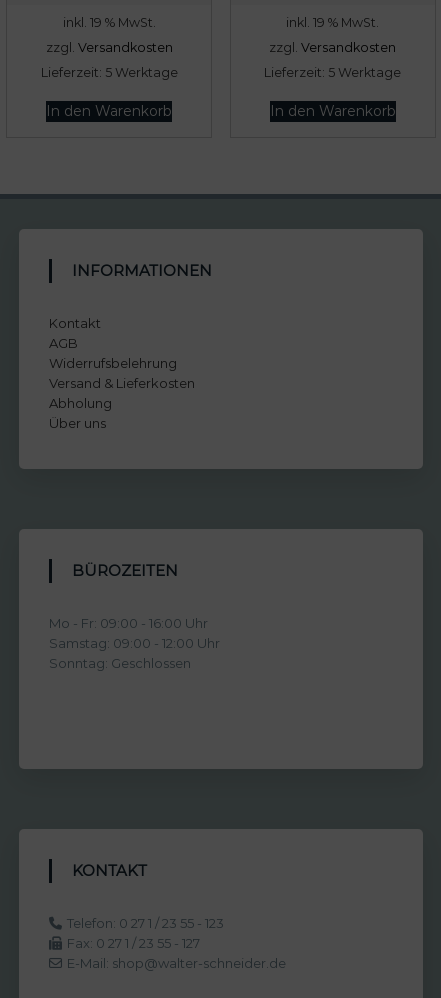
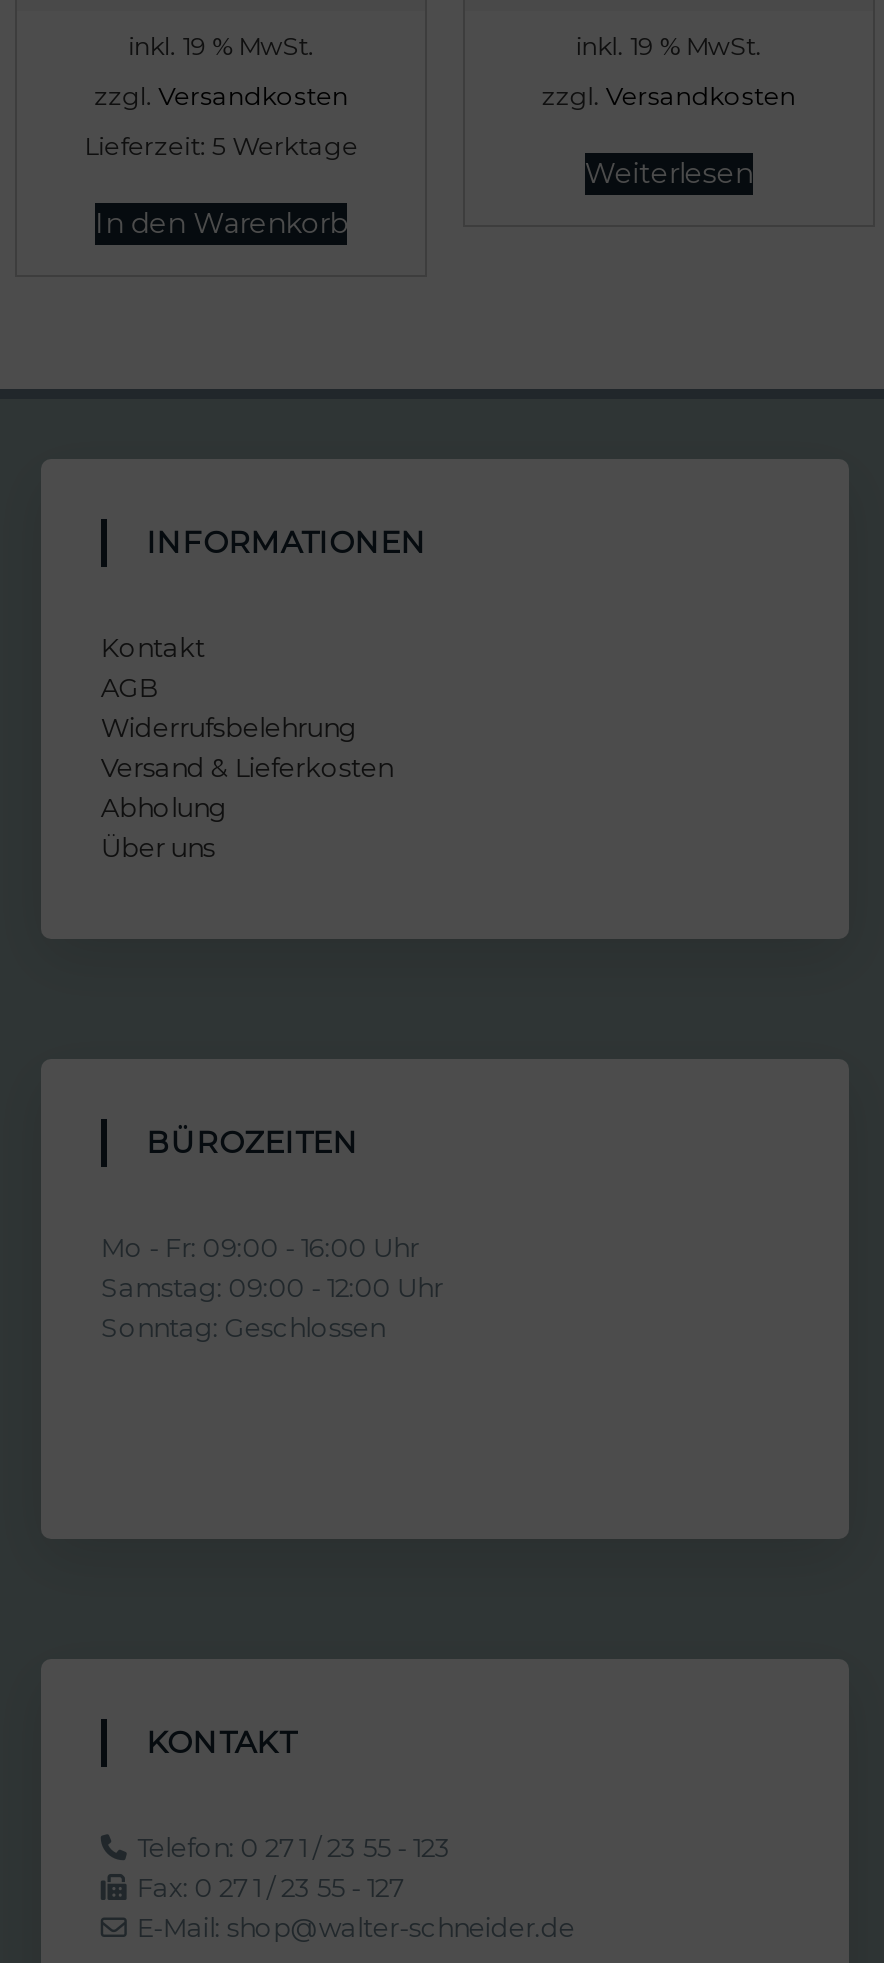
[264,65,401,120] Lieferzeit: 5 Werktage | In den Warenkorb -> [585,155,753,191] Weiterlesen

